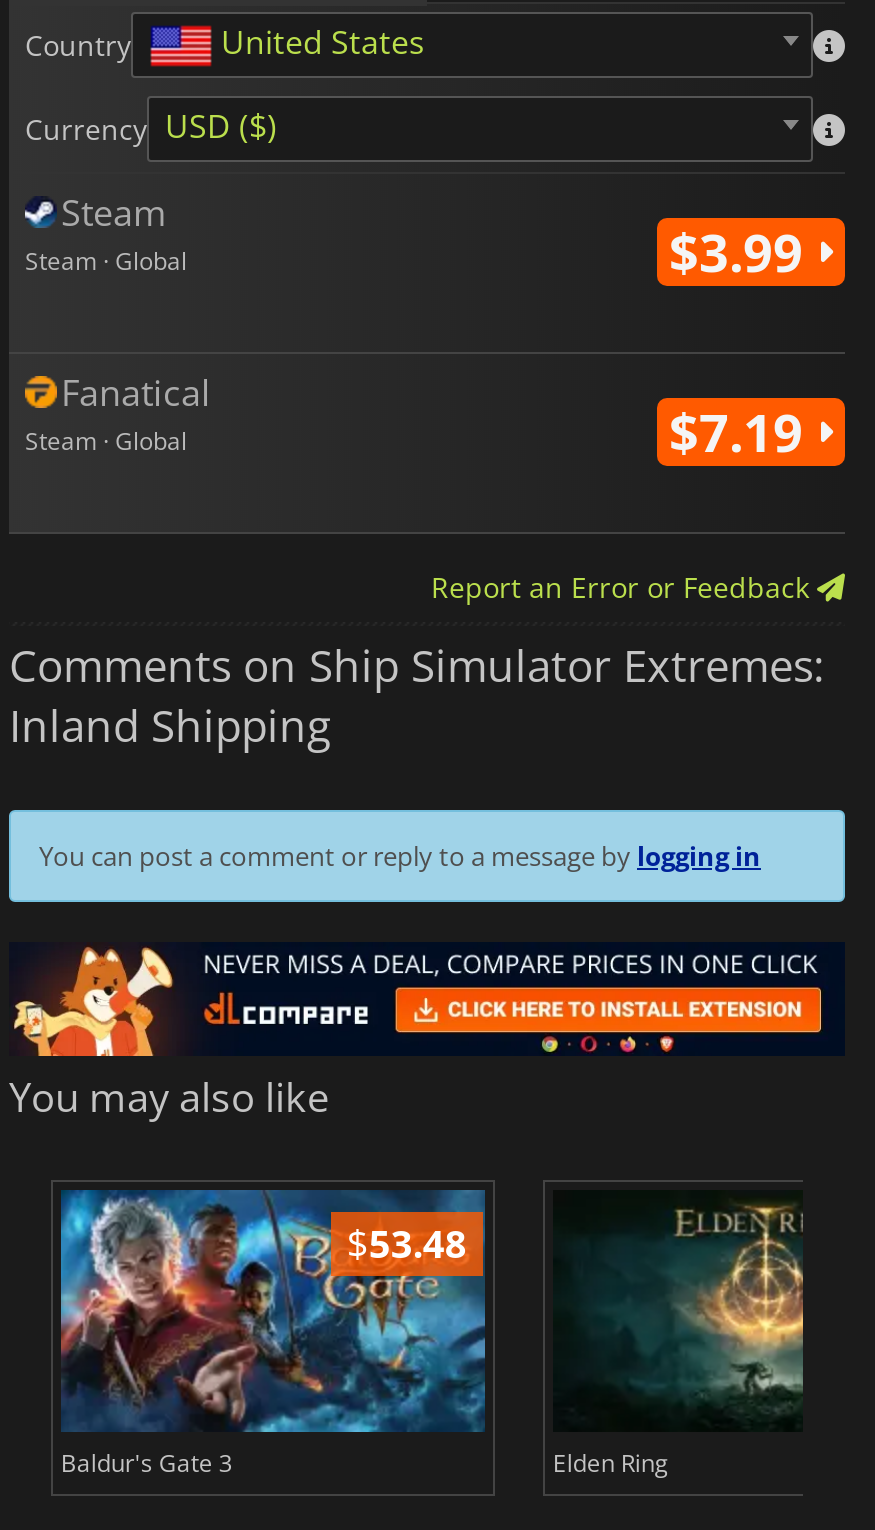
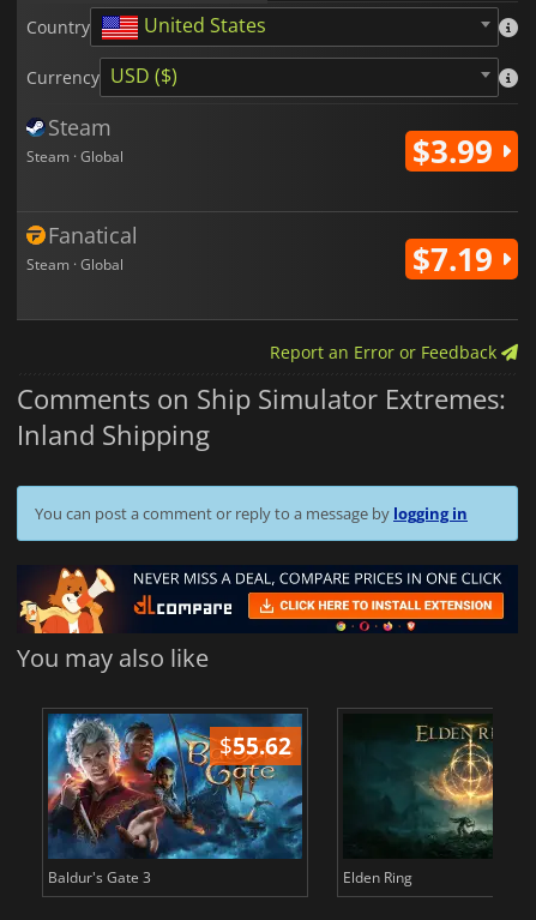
[347,1216,467,1270] $53.48 -> [219,730,291,762] $55.62

